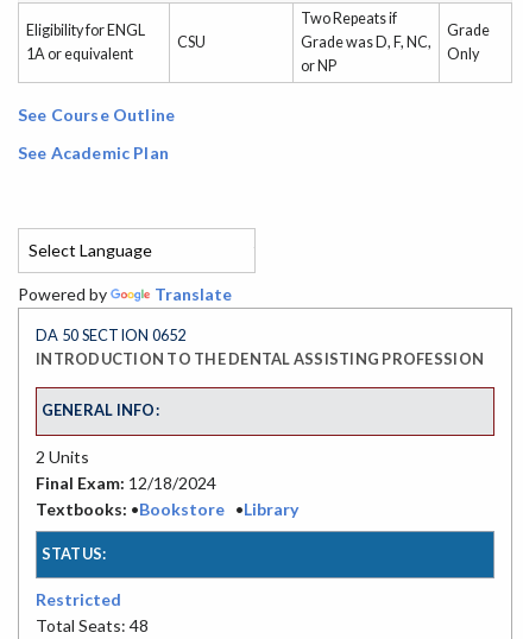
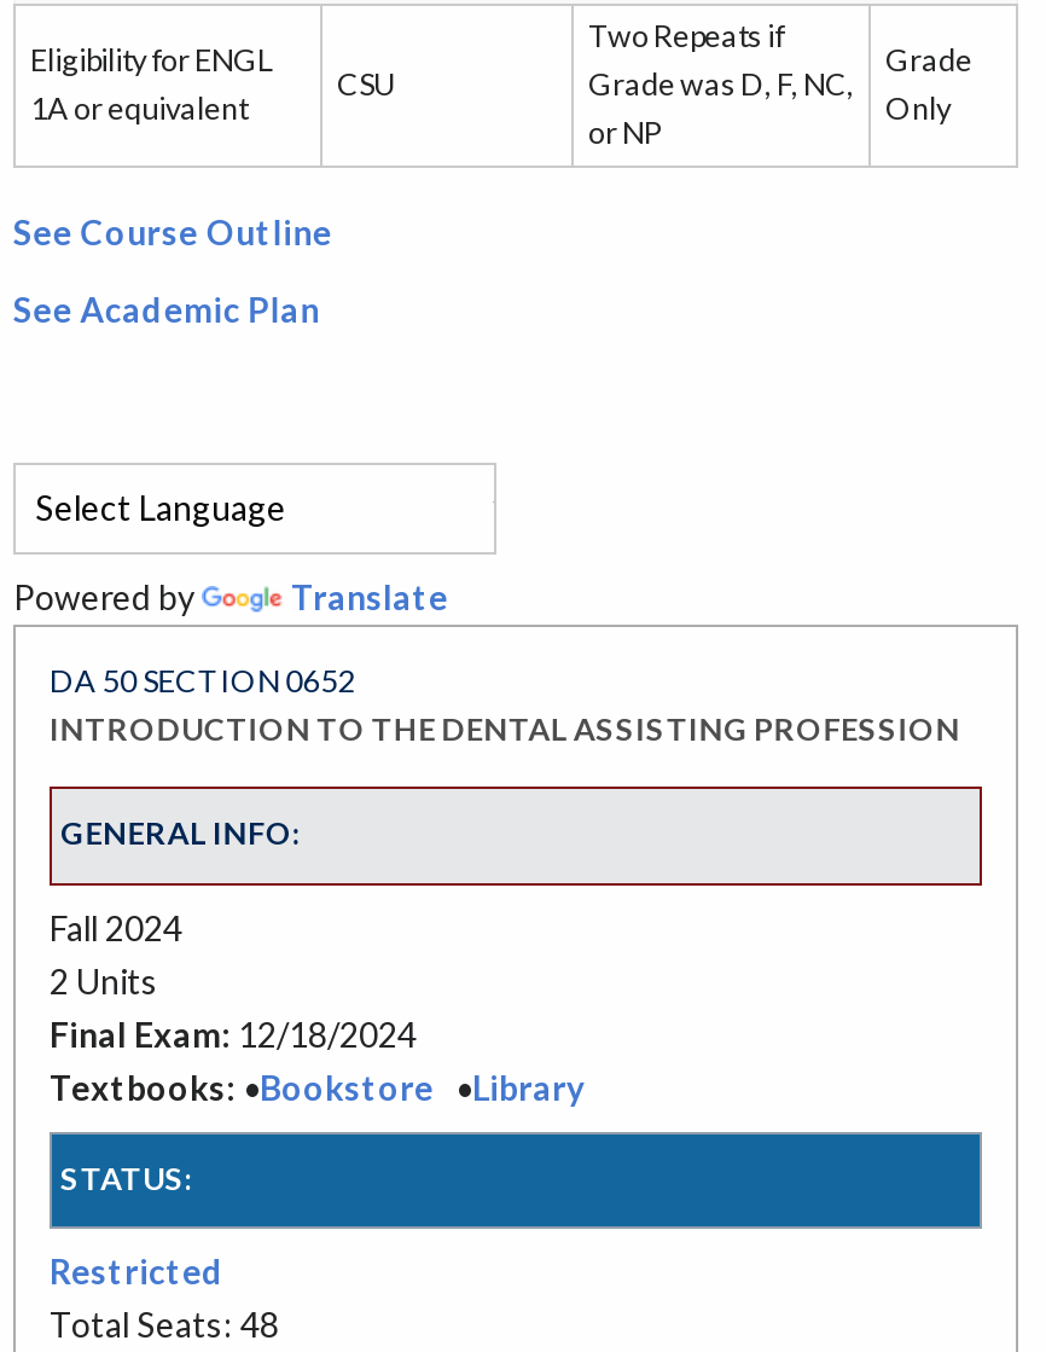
none -> [50,907,182,948] Fall 2024

